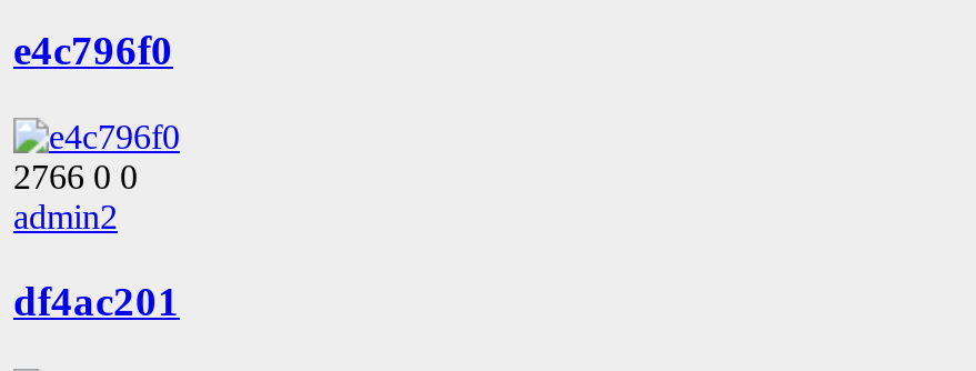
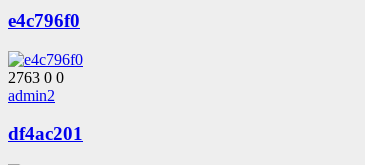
[13,157,138,195] 2766 0 0 -> [8,69,64,86] 2763 0 0

